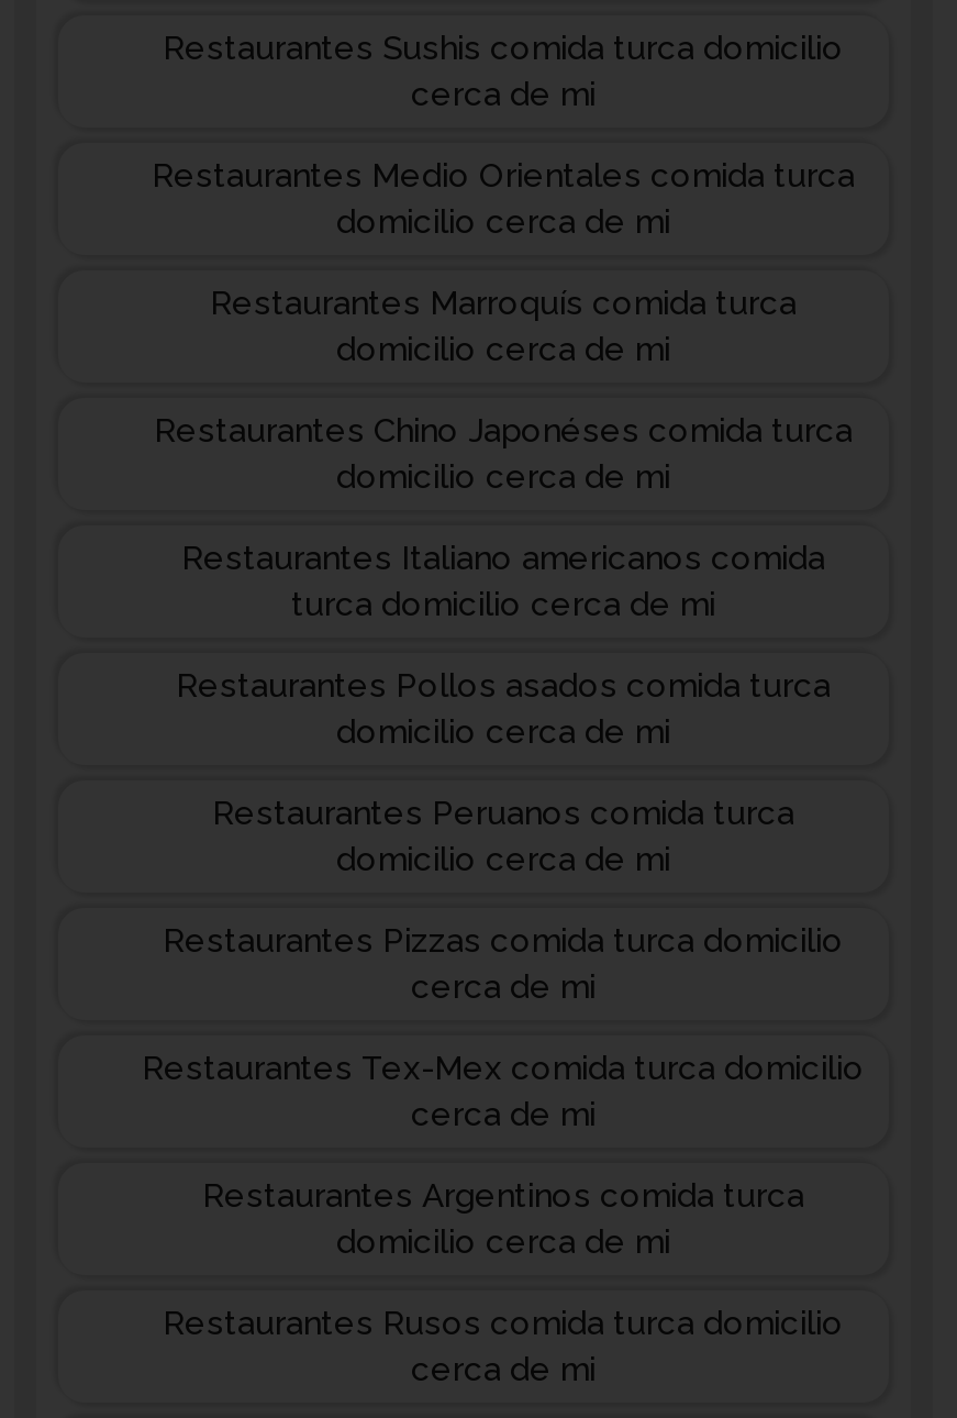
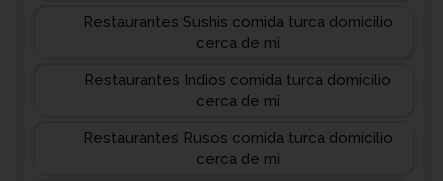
[152,156,855,961] Restaurantes Medio Orientales comida turca | domicilio cerca de mi | Restaurantes Marroquís comida turca | domicilio cerca de mi | Restaurantes Chino Japonéses comida turca | domicilio cerca de mi | Restaurantes Italiano americanos comida | turca domicilio cerca de mi | Restaurantes Pollos asados comida turca | domicilio cerca de mi | Restaurantes Peruanos comida turca | domicilio cerca de mi | Restaurantes Pizzas comida turca domicilio -> [84,71,391,89] Restaurantes Indios comida turca domicilio
[142,1049,865,1262] Restaurantes Tex-Mex comida turca domicilio | cerca de mi | Restaurantes Argentinos comida turca | domicilio cerca de mi -> none

